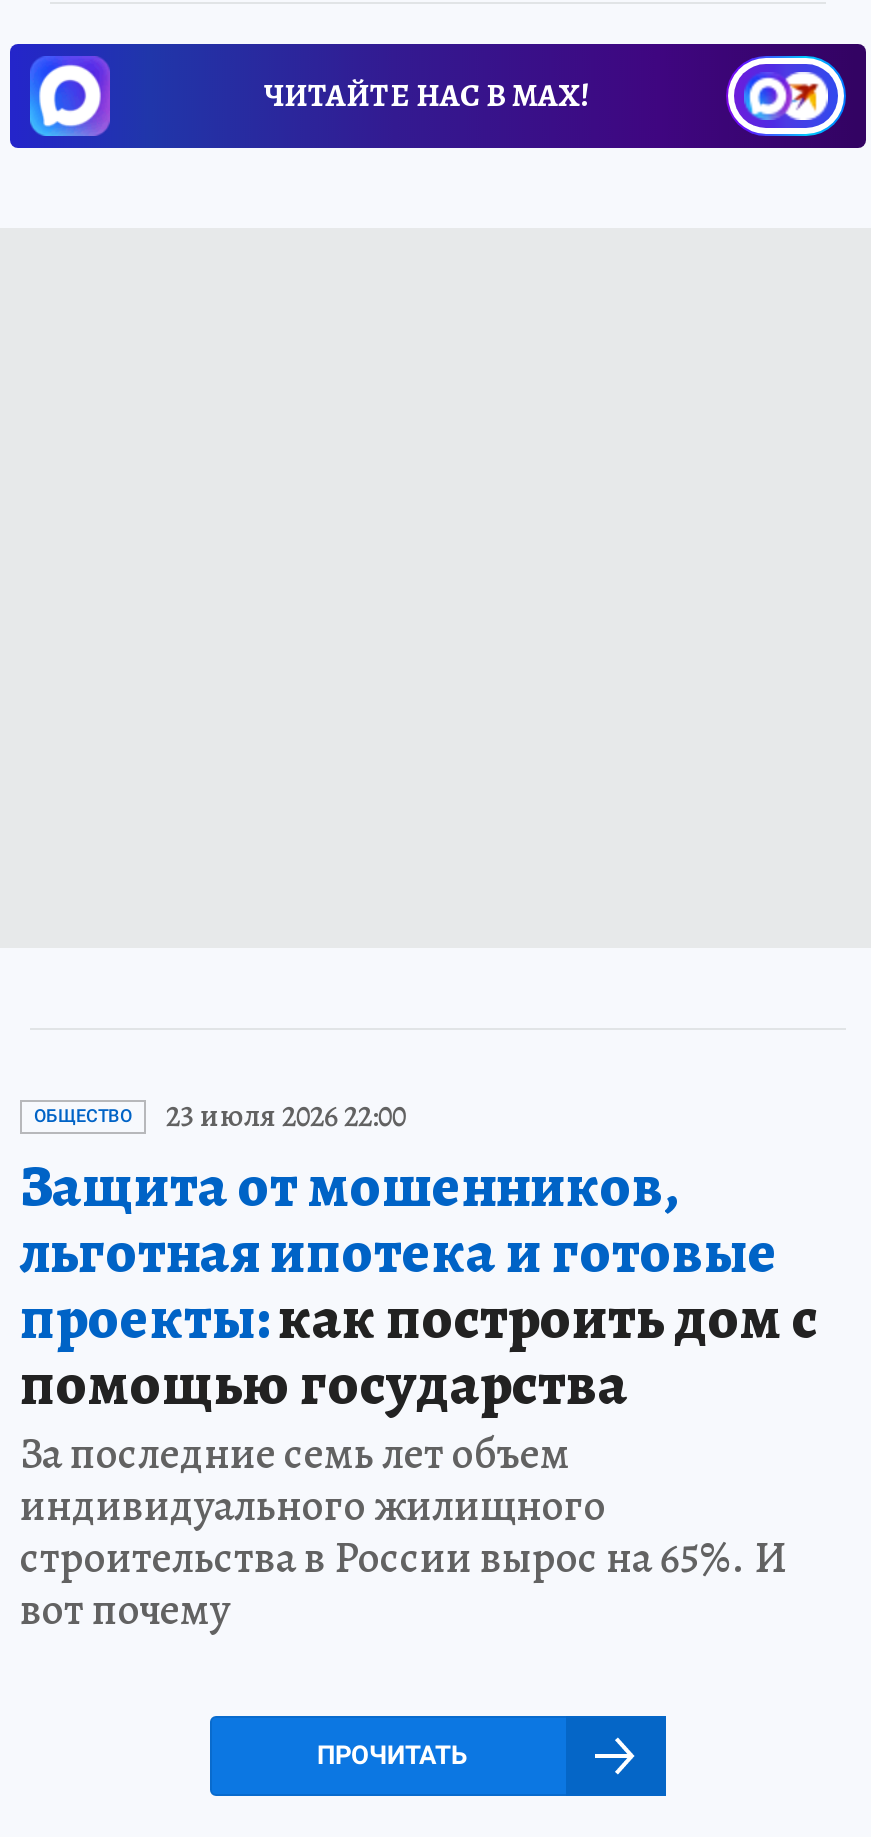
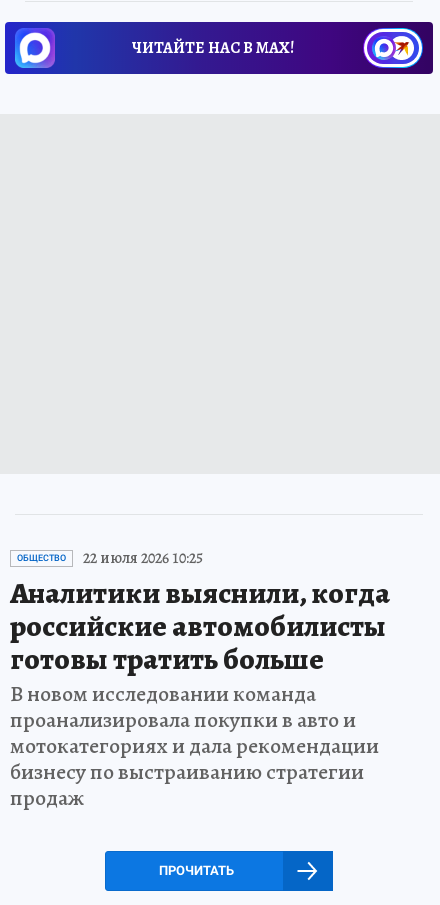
[20,1094,818,1640] 23 июля 2026 22:00 | Защита от мошенников, | льготная ипотека и готовые | проекты:как построить дом с | помощью государства | За последние семь лет объем | индивидуального жилищного | строительства в России вырос на 65%. И | вот почему -> [10,547,390,813] 22 июля 2026 10:25 | Аналитики выяснили, когда | российские автомобилисты | готовы тратить больше | В новом исследовании команда | проанализировала покупки в авто и | мотокатегориях и дала рекомендации | бизнесу по выстраиванию стратегии | продаж

